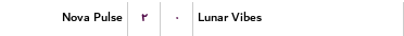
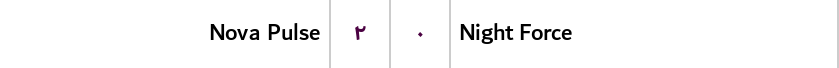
[198,7,262,28] Lunar Vibes -> [459,14,573,52] Night Force

